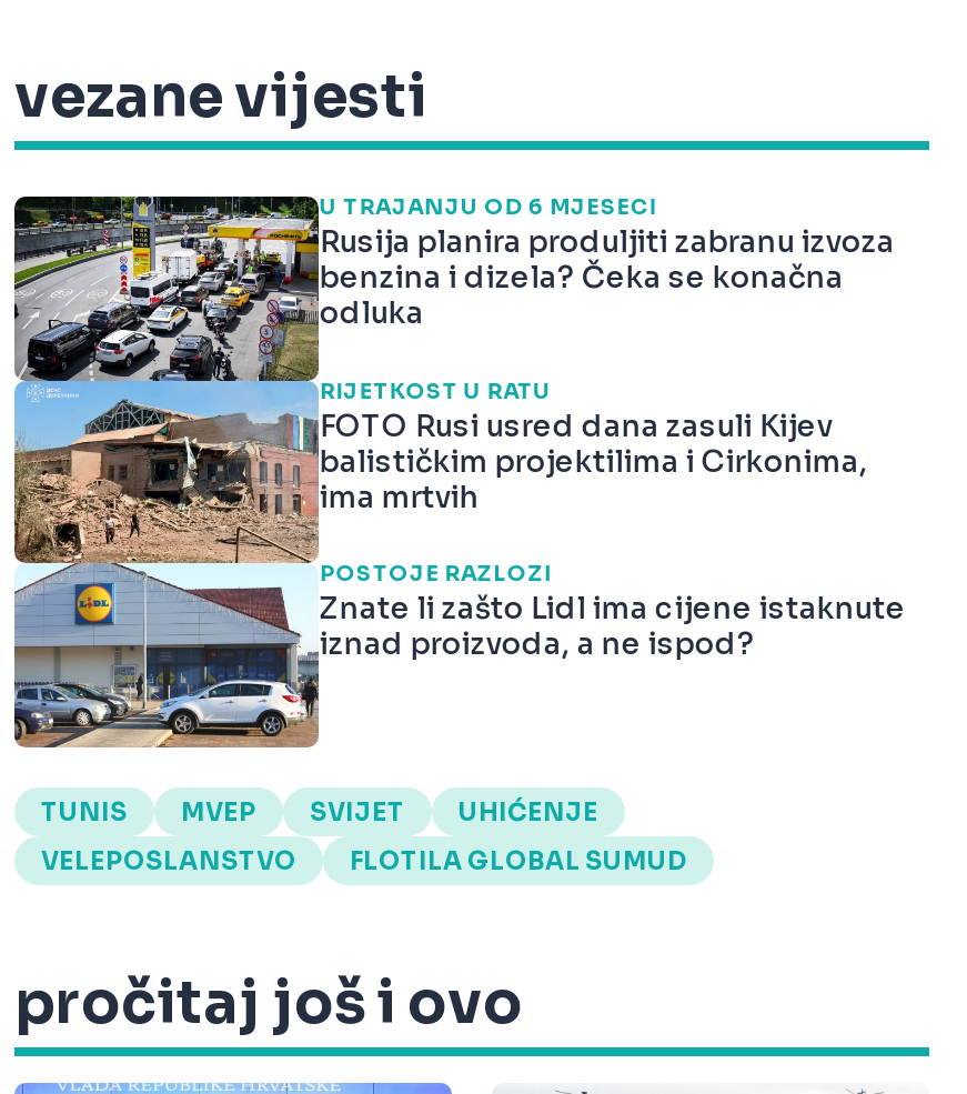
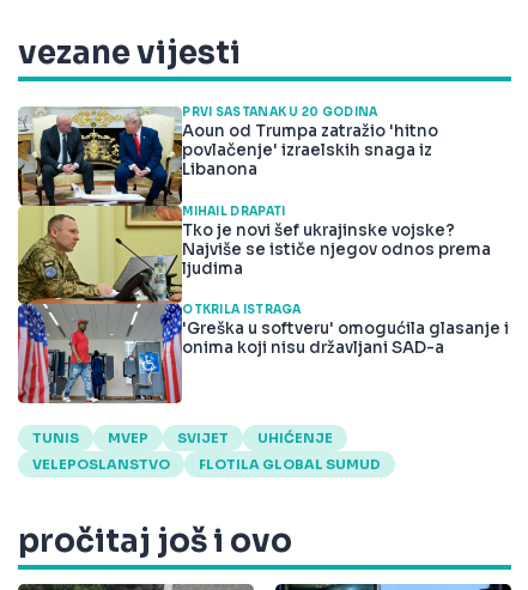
[12,194,894,747] [image] | U TRAJANJU OD 6 MJESECI | Rusija planira produljiti zabranu izvoza | benzina i dizela? Čeka se konačna | odluka -> [17,106,439,403] [image] | PRVI SASTANAK U 20 GODINA | Aoun od Trumpa zatražio 'hitno | povlačenje' izraelskih snaga iz | Libanona
[319,378,868,516] RIJETKOST U RATU | FOTO Rusi usred dana zasuli Kijev | balističkim projektilima i Cirkonima, | ima mrtvih -> [182,204,491,279] MIHAIL DRAPATI | Tko je novi šef ukrajinske vojske? | Najviše se ističe njegov odnos prema | ljudima
[319,561,905,664] POSTOJE RAZLOZI | Znate li zašto Lidl ima cijene istaknute | iznad proizvoda, a ne ispod? -> [182,303,509,358] OTKRILA ISTRAGA | 'Greška u softveru' omogućila glasanje i | onima koji nisu državljani SAD-a

